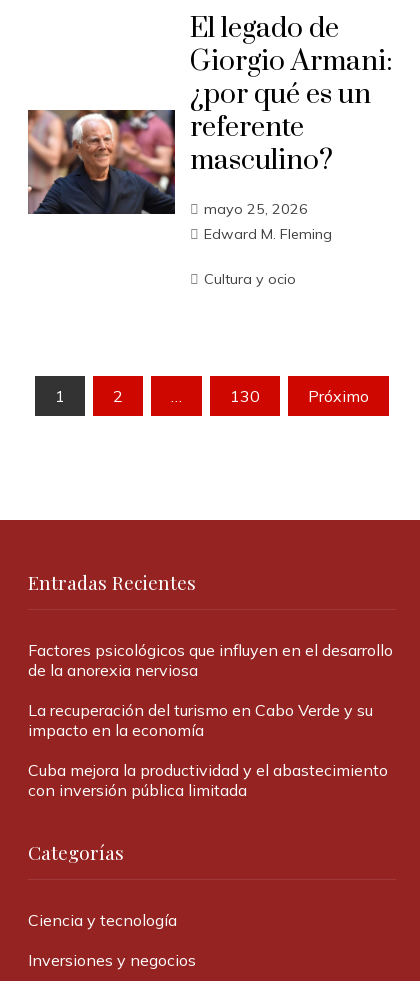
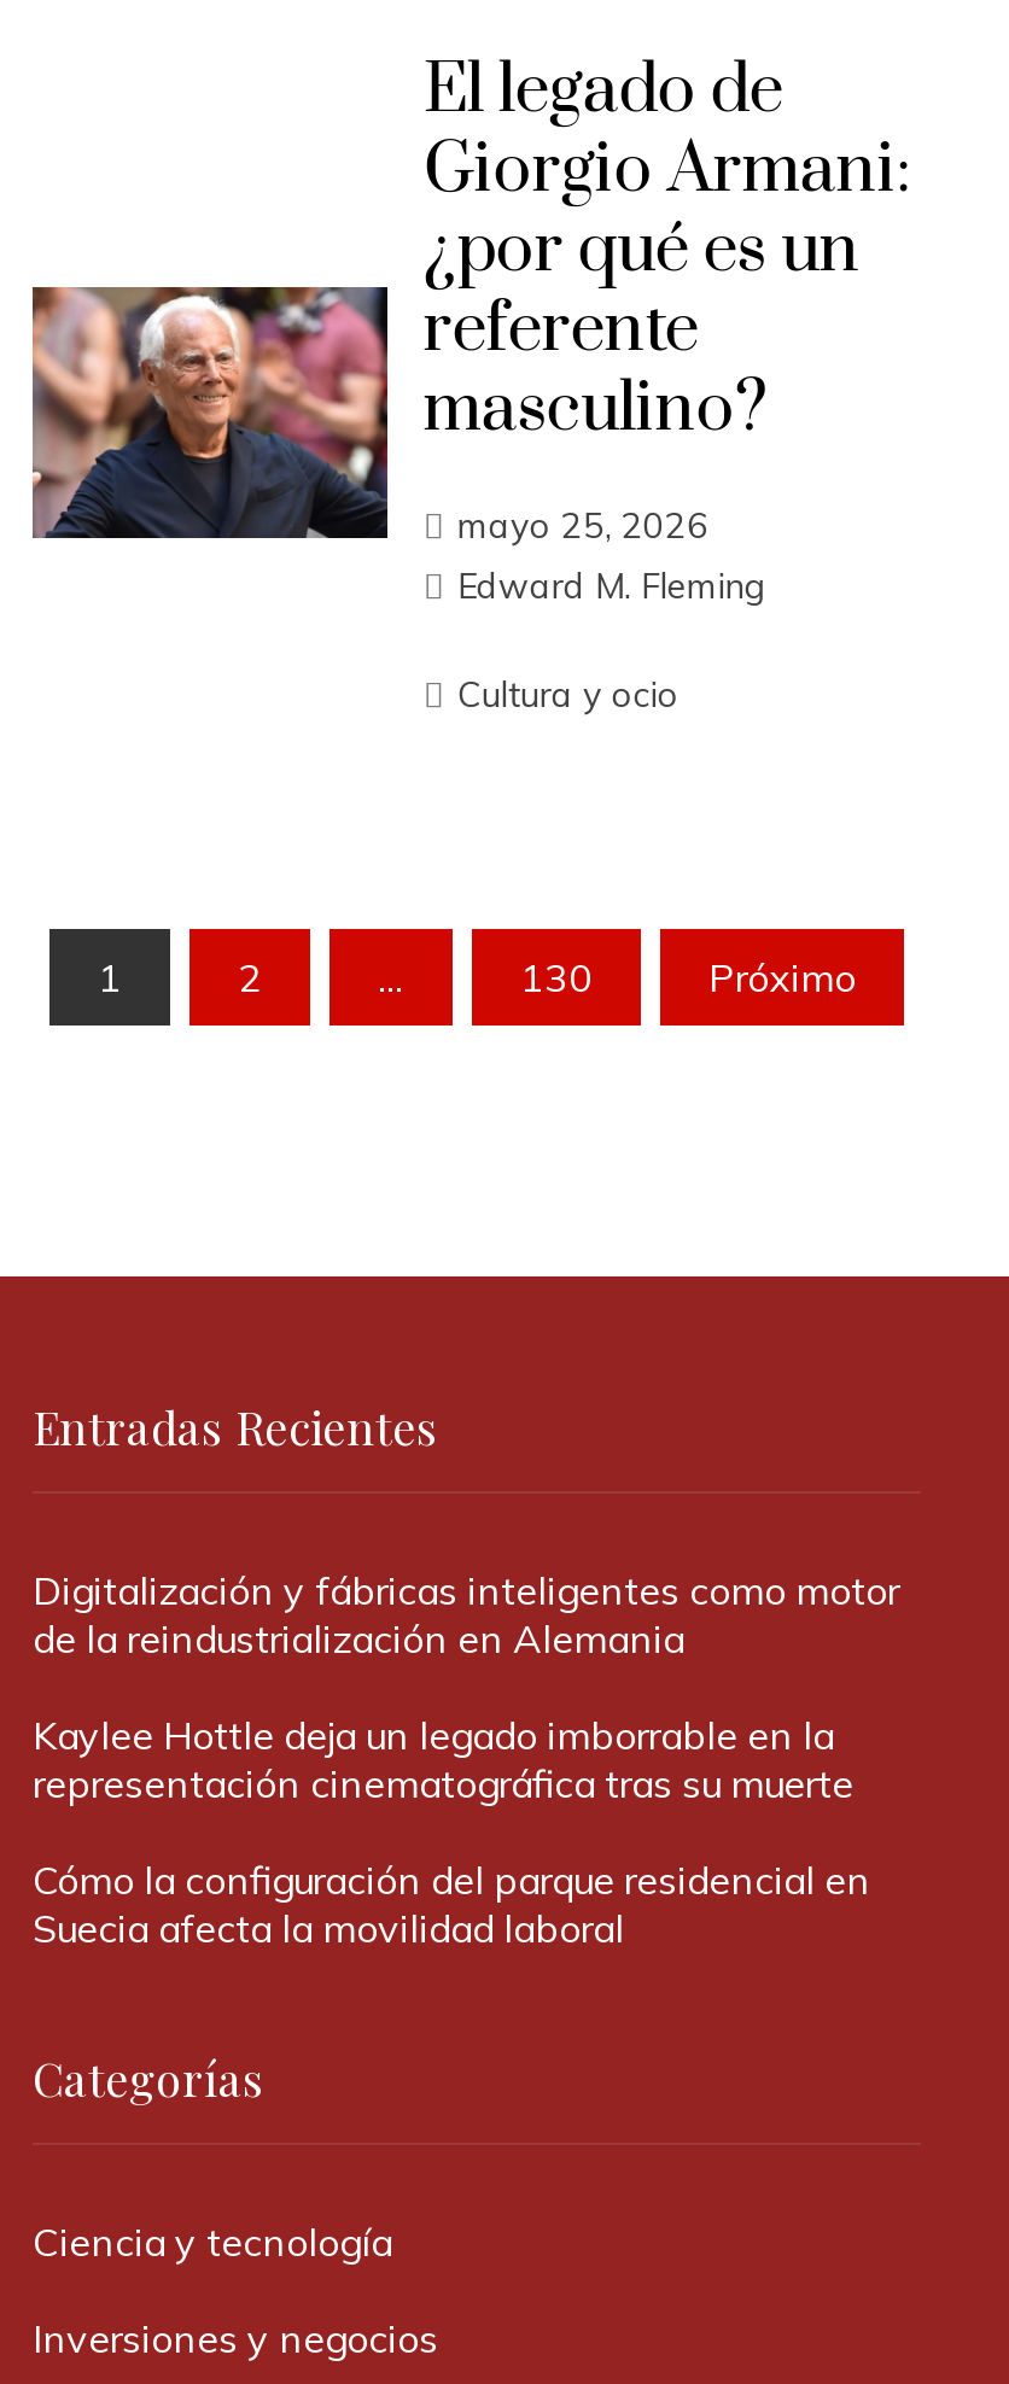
[28,640,393,680] Factores psicológicos que influyen en el desarrollo | de la anorexia nerviosa -> [33,1566,899,1663] Digitalización y fábricas inteligentes como motor | de la reindustrialización en Alemania
[28,700,373,740] La recuperación del turismo en Cabo Verde y su | impacto en la economía -> [33,1711,853,1807] Kaylee Hottle deja un legado imborrable en la | representación cinematográfica tras su muerte
[28,760,388,800] Cuba mejora la productividad y el abastecimiento | con inversión pública limitada -> [33,1856,870,1952] Cómo la configuración del parque residencial en | Suecia afecta la movilidad laboral

